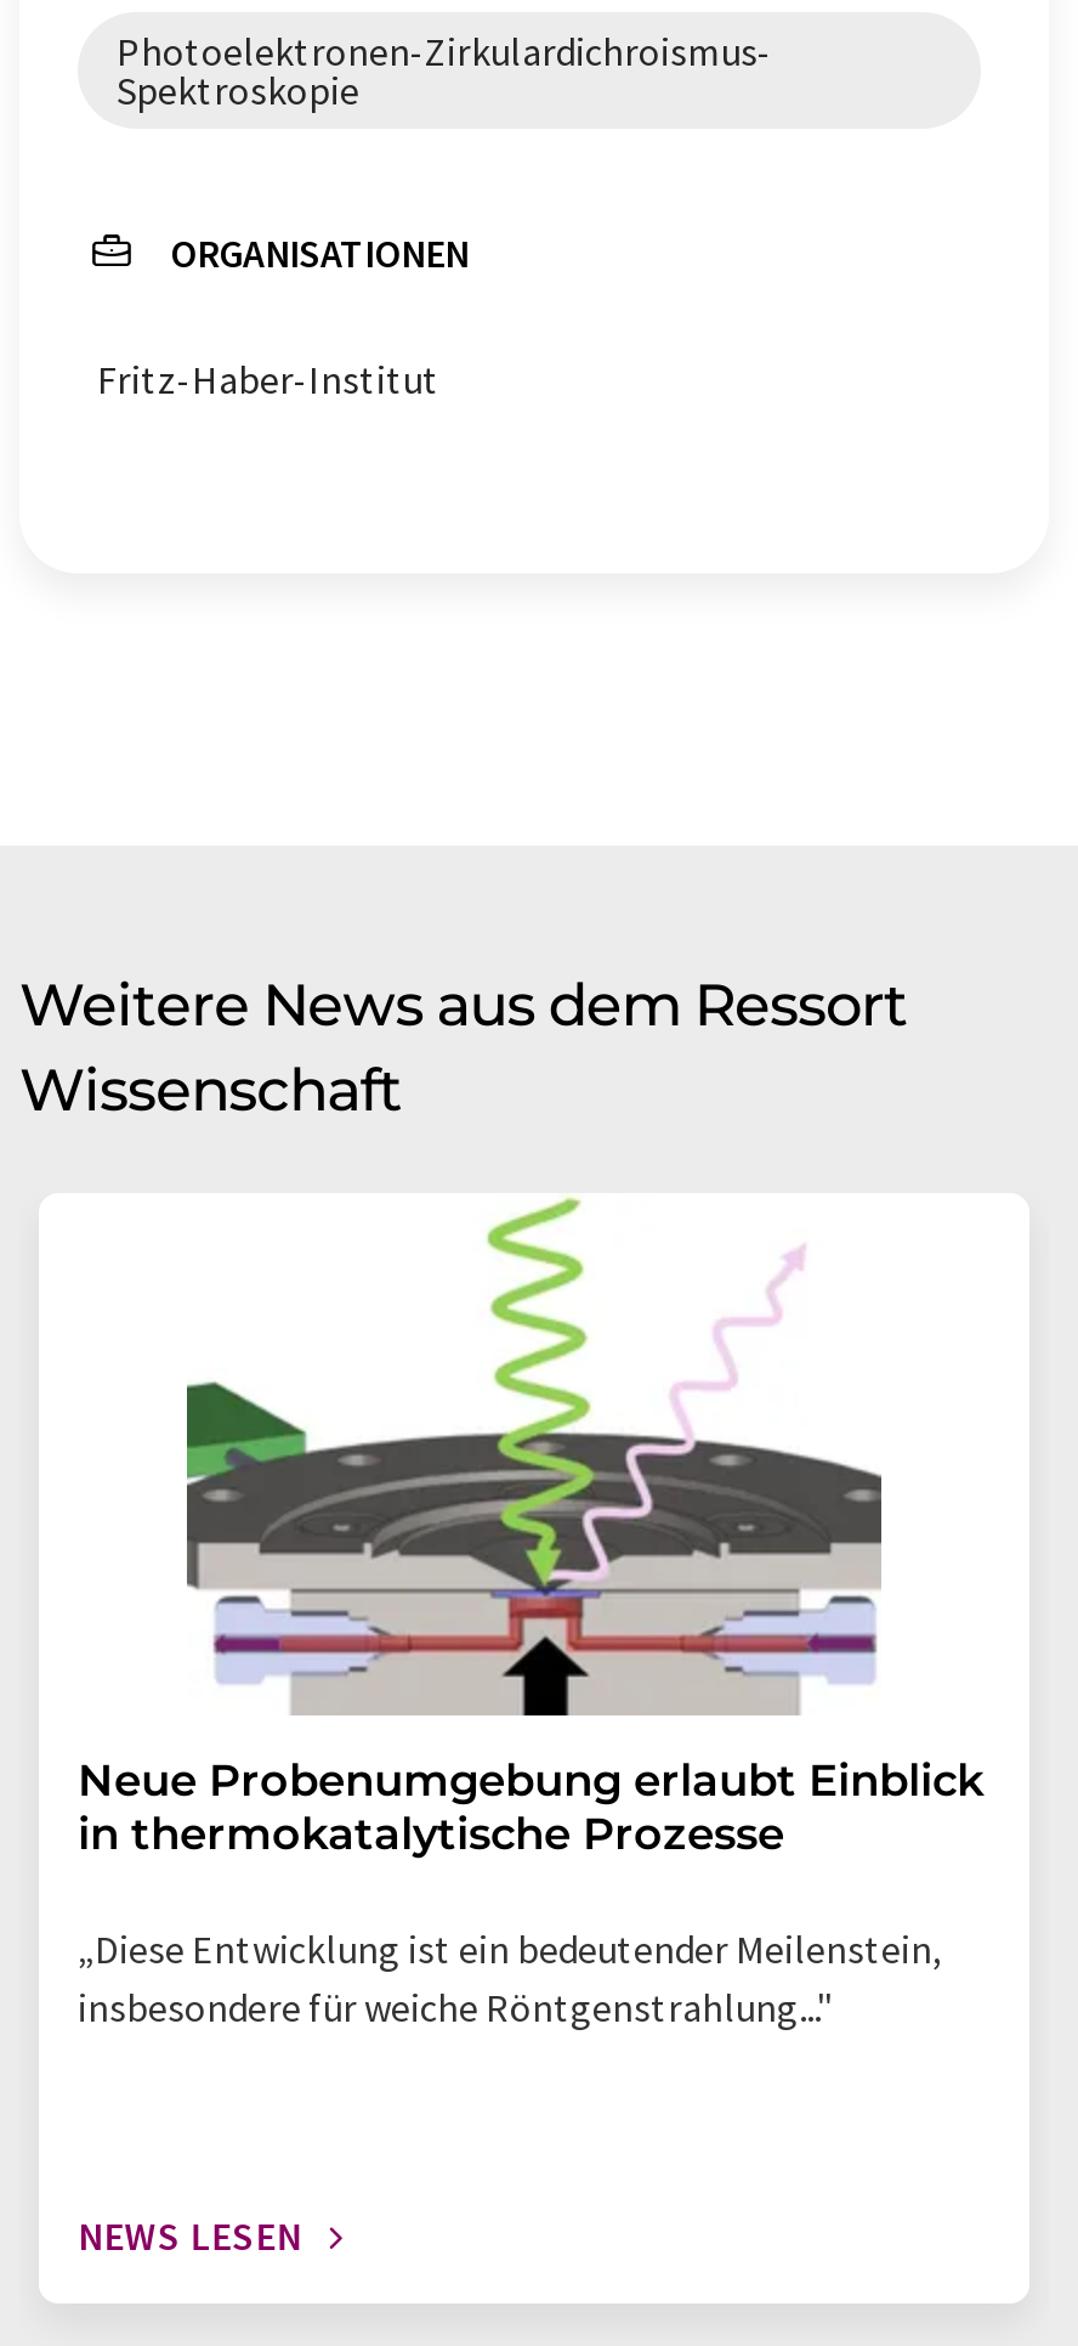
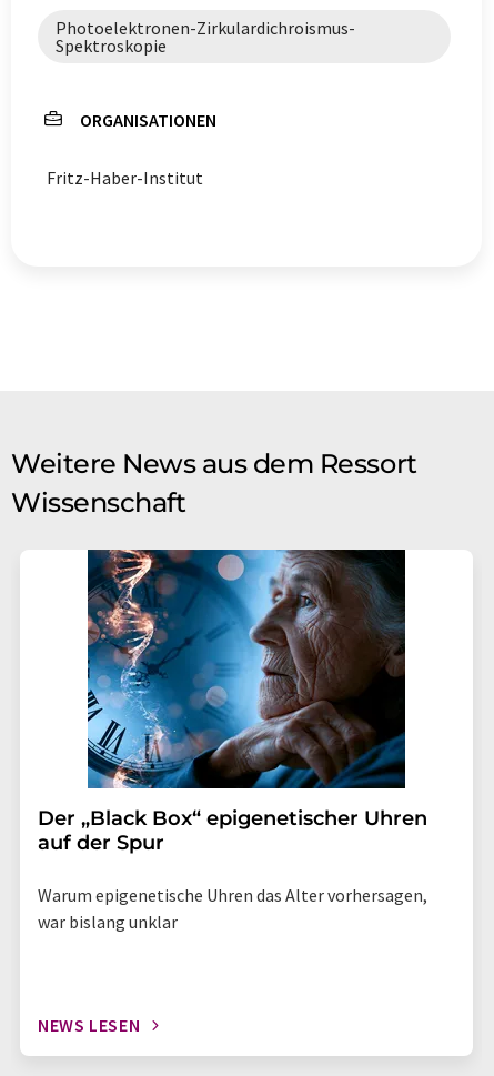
[78,1193,983,1861] [image] | Neue Probenumgebung erlaubt Einblick | in thermokatalytische Prozesse -> [38,549,427,855] [image] | Der „Black Box“ epigenetischer Uhren | auf der Spur
[78,1924,942,2031] „Diese Entwicklung ist ein bedeutender Meilenstein, | insbesondere für weiche Röntgenstrahlung..." -> [38,884,427,933] Warum epigenetische Uhren das Alter vorhersagen, | war bislang unklar

